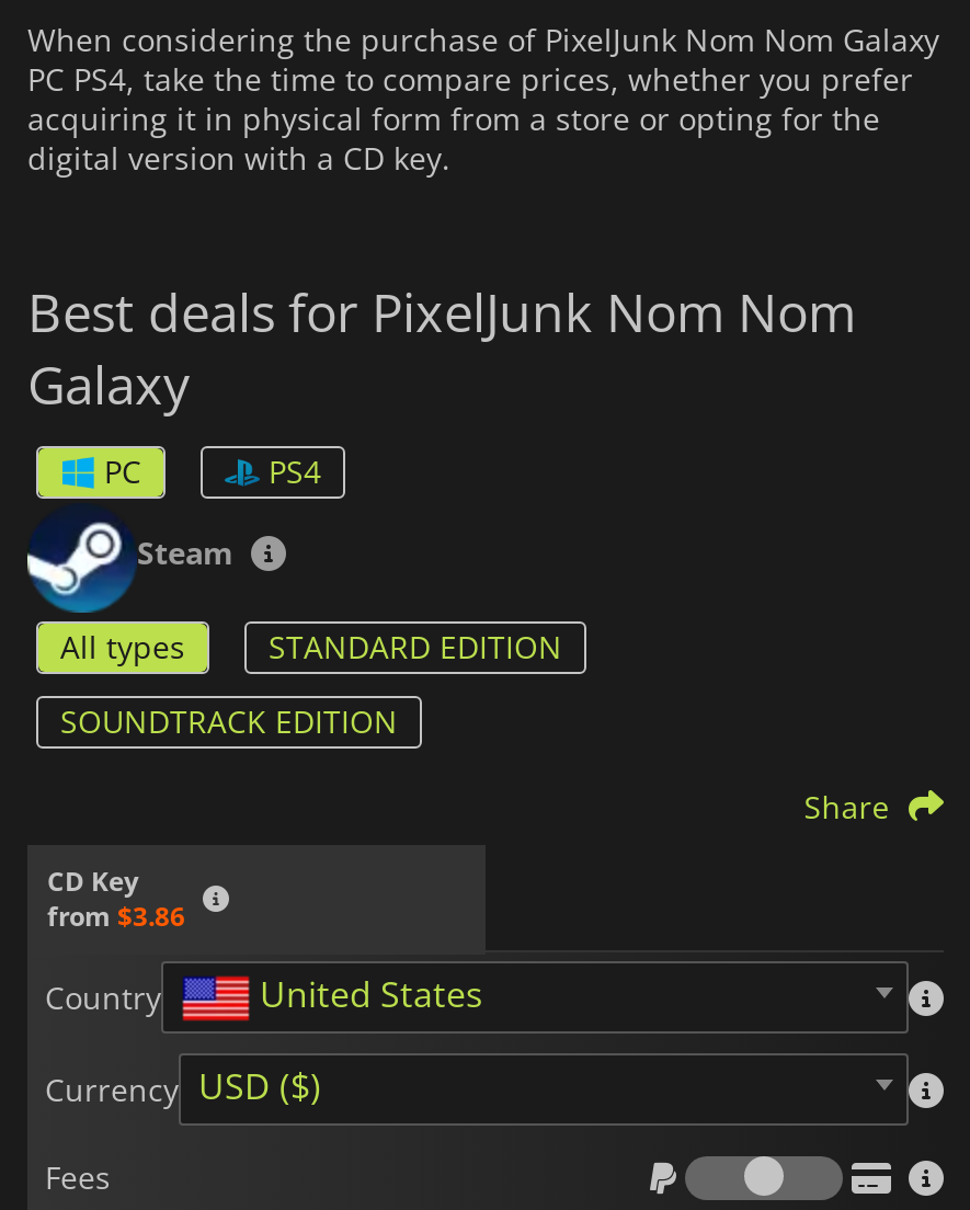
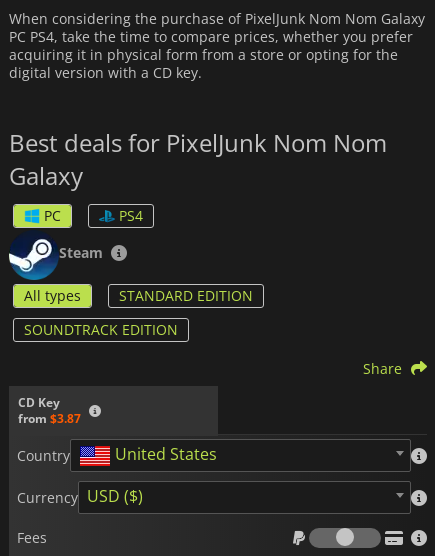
[47,897,185,934] from $3.86 -> [18,410,81,427] from $3.87

